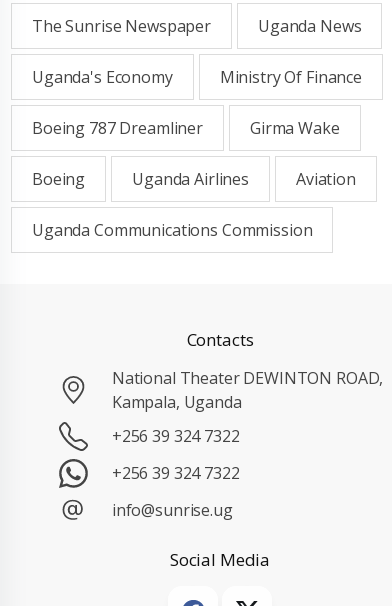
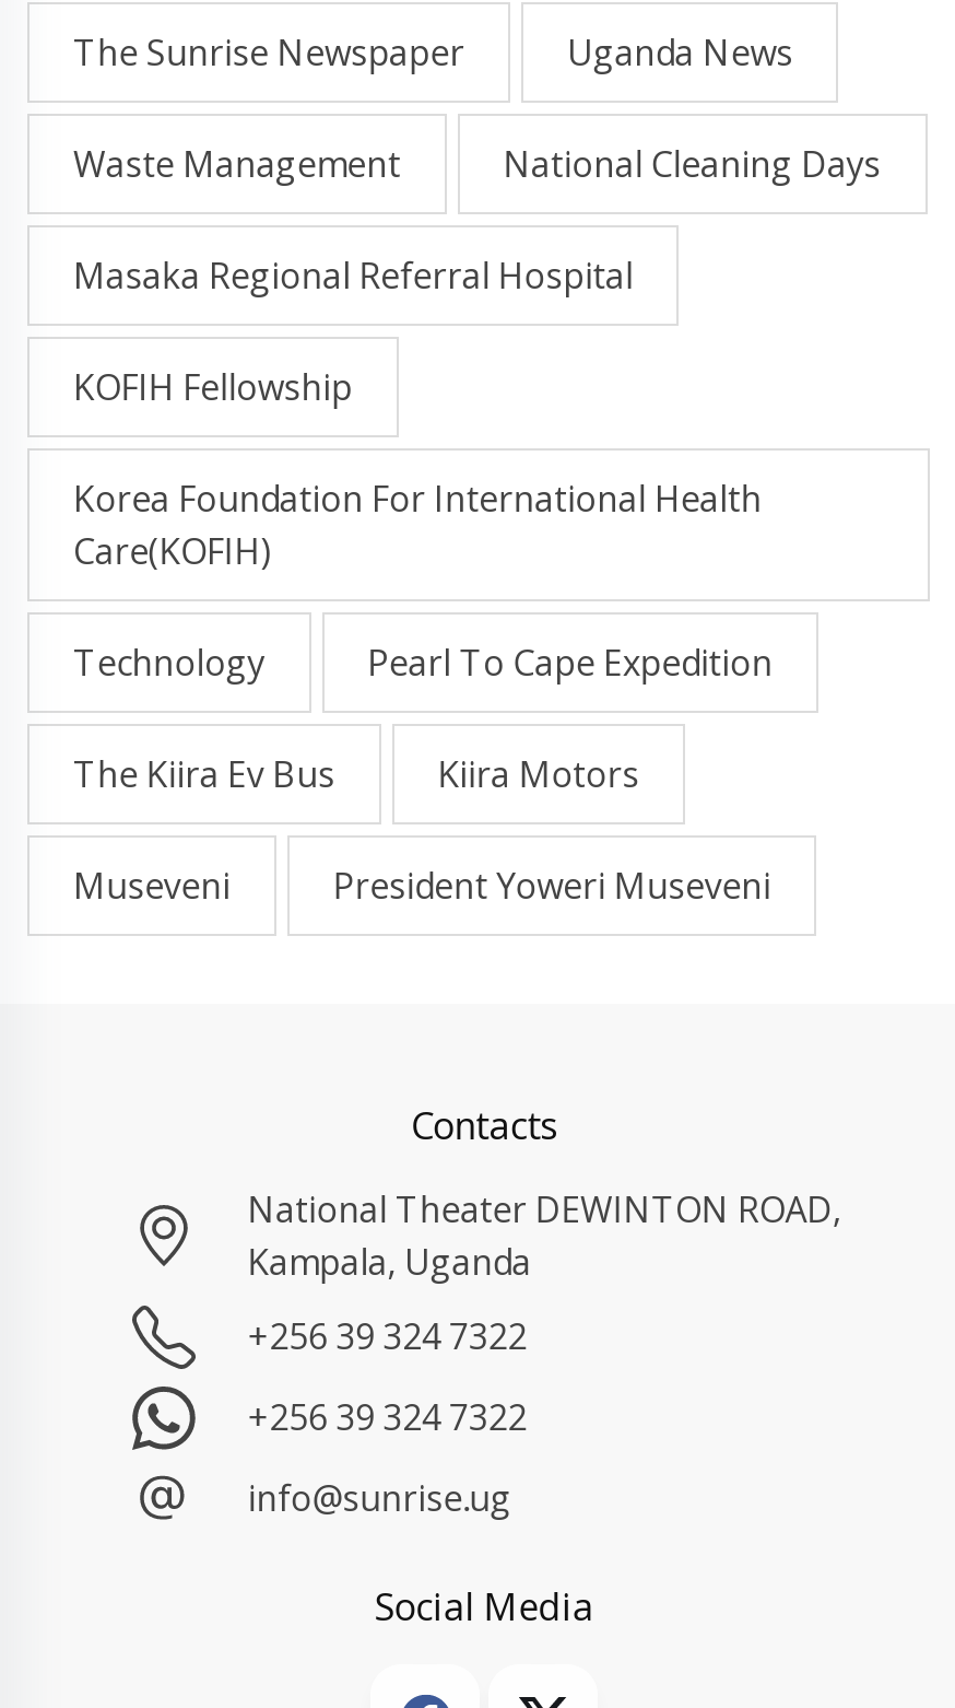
[32,66,362,241] Uganda's Economy | Ministry Of Finance | Boeing 787 Dreamliner | Girma Wake | Boeing | Uganda Airlines | Aviation | Uganda Communications Commission -> [73,140,881,910] Waste Management | National Cleaning Days | Masaka Regional Referral Hospital | KOFIH Fellowship | Korea Foundation For International Health | Care(KOFIH) | Technology | Pearl To Cape Expedition | The Kiira Ev Bus | Kiira Motors | Museveni | President Yoweri Museveni

